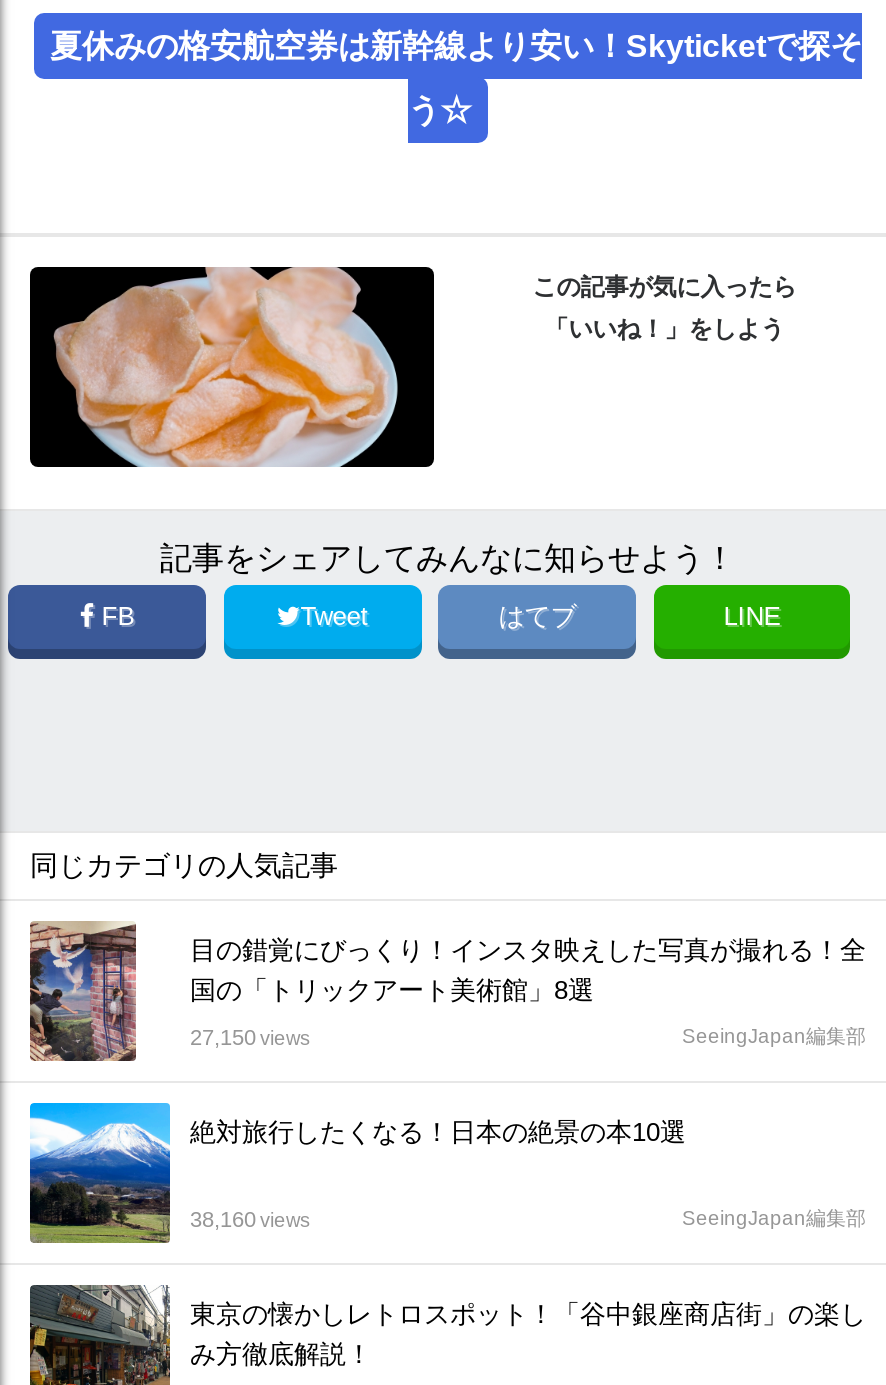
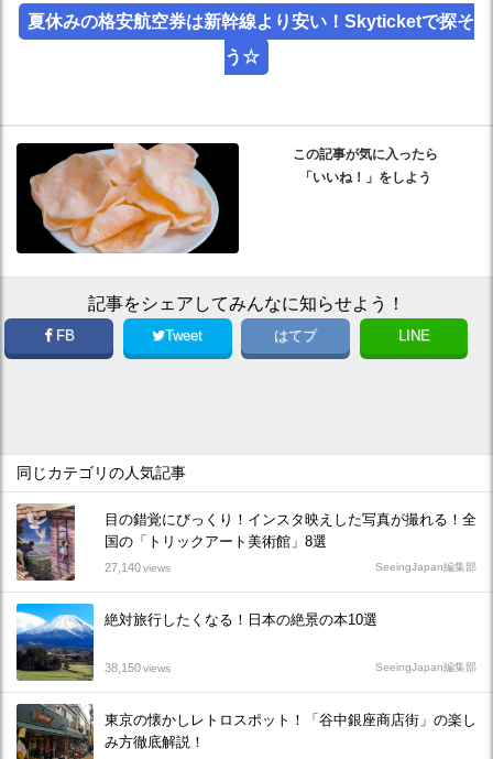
[190,1026,310,1050] 27,150 views -> [105,561,171,574] 27,140 views
[190,1208,310,1232] 38,160 views -> [105,661,171,675] 38,150 views

